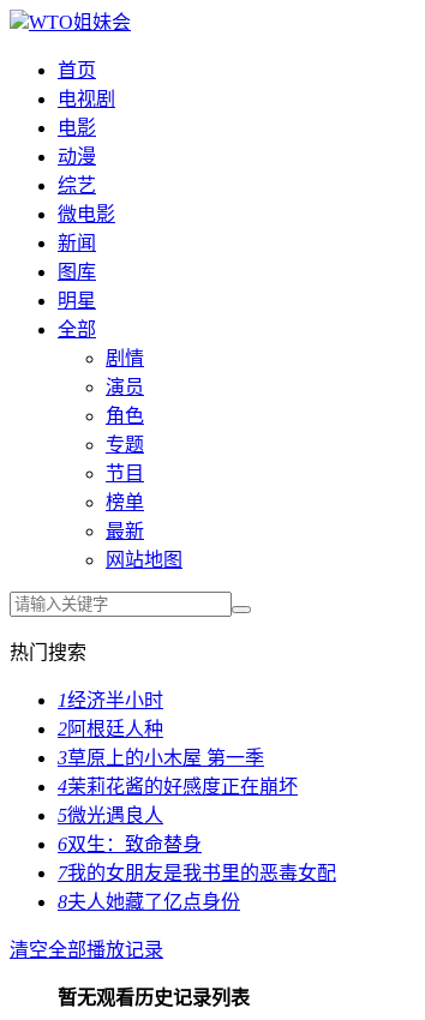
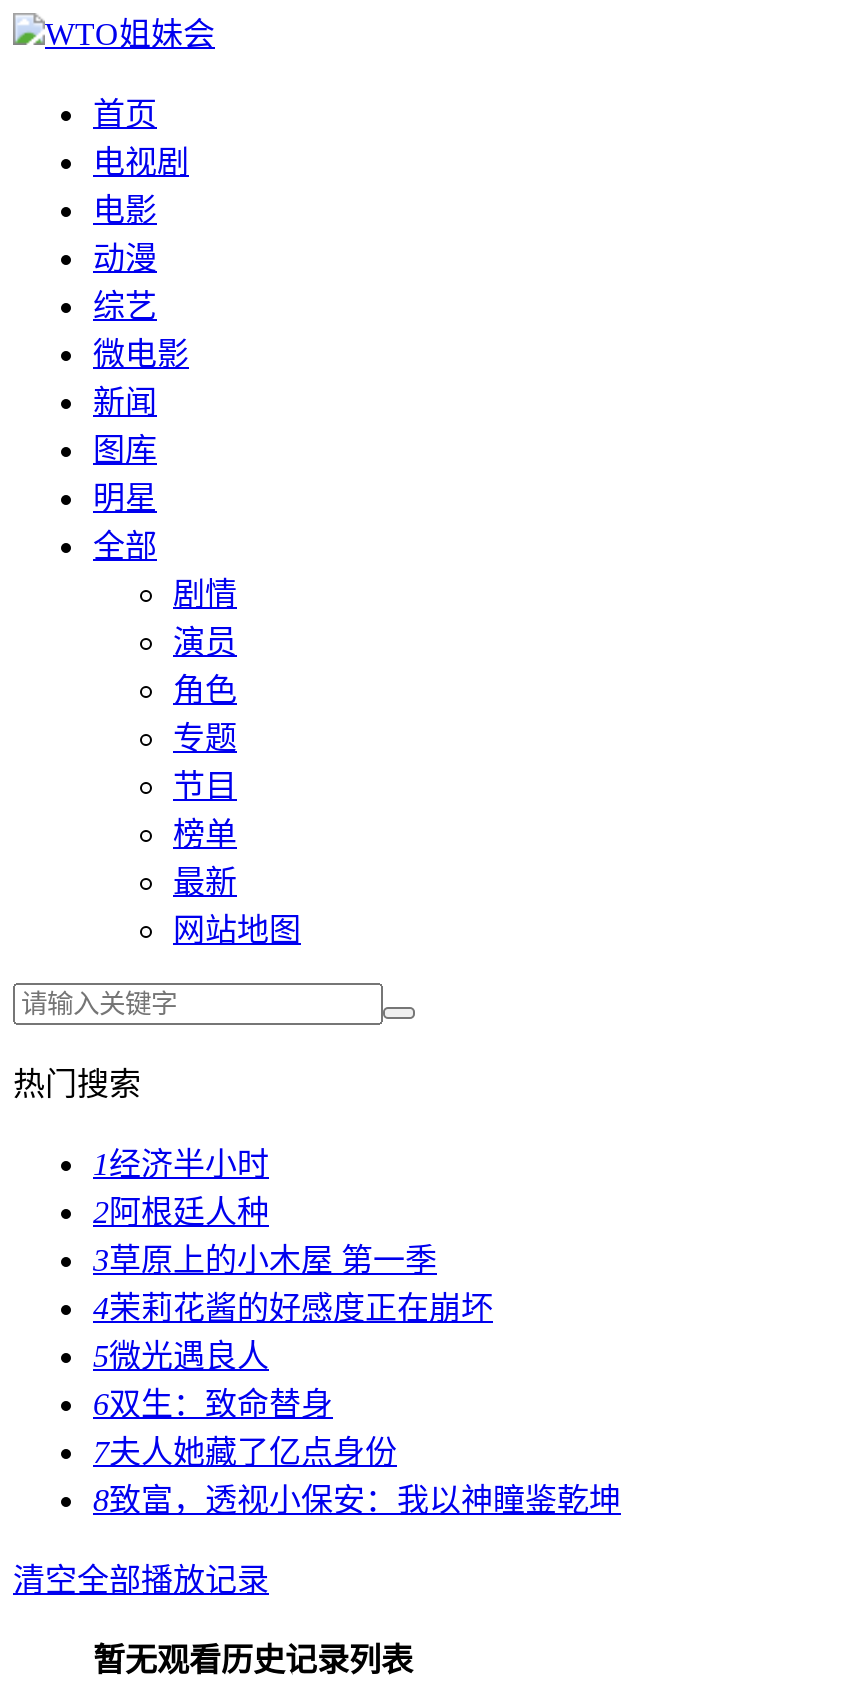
[58,863,336,912] 7我的女朋友是我书里的恶毒女配 | 8夫人她藏了亿点身份 -> [93,1435,621,1517] 7夫人她藏了亿点身份 | 8致富，透视小保安：我以神瞳鉴乾坤

